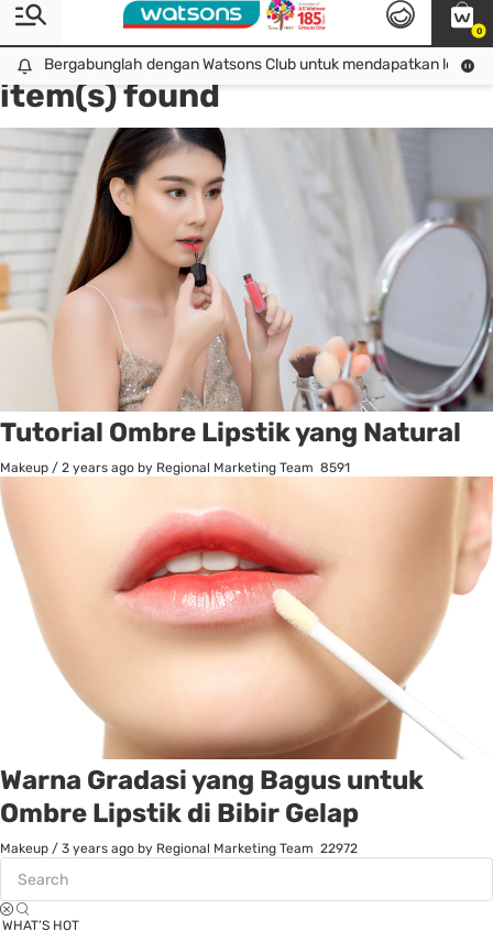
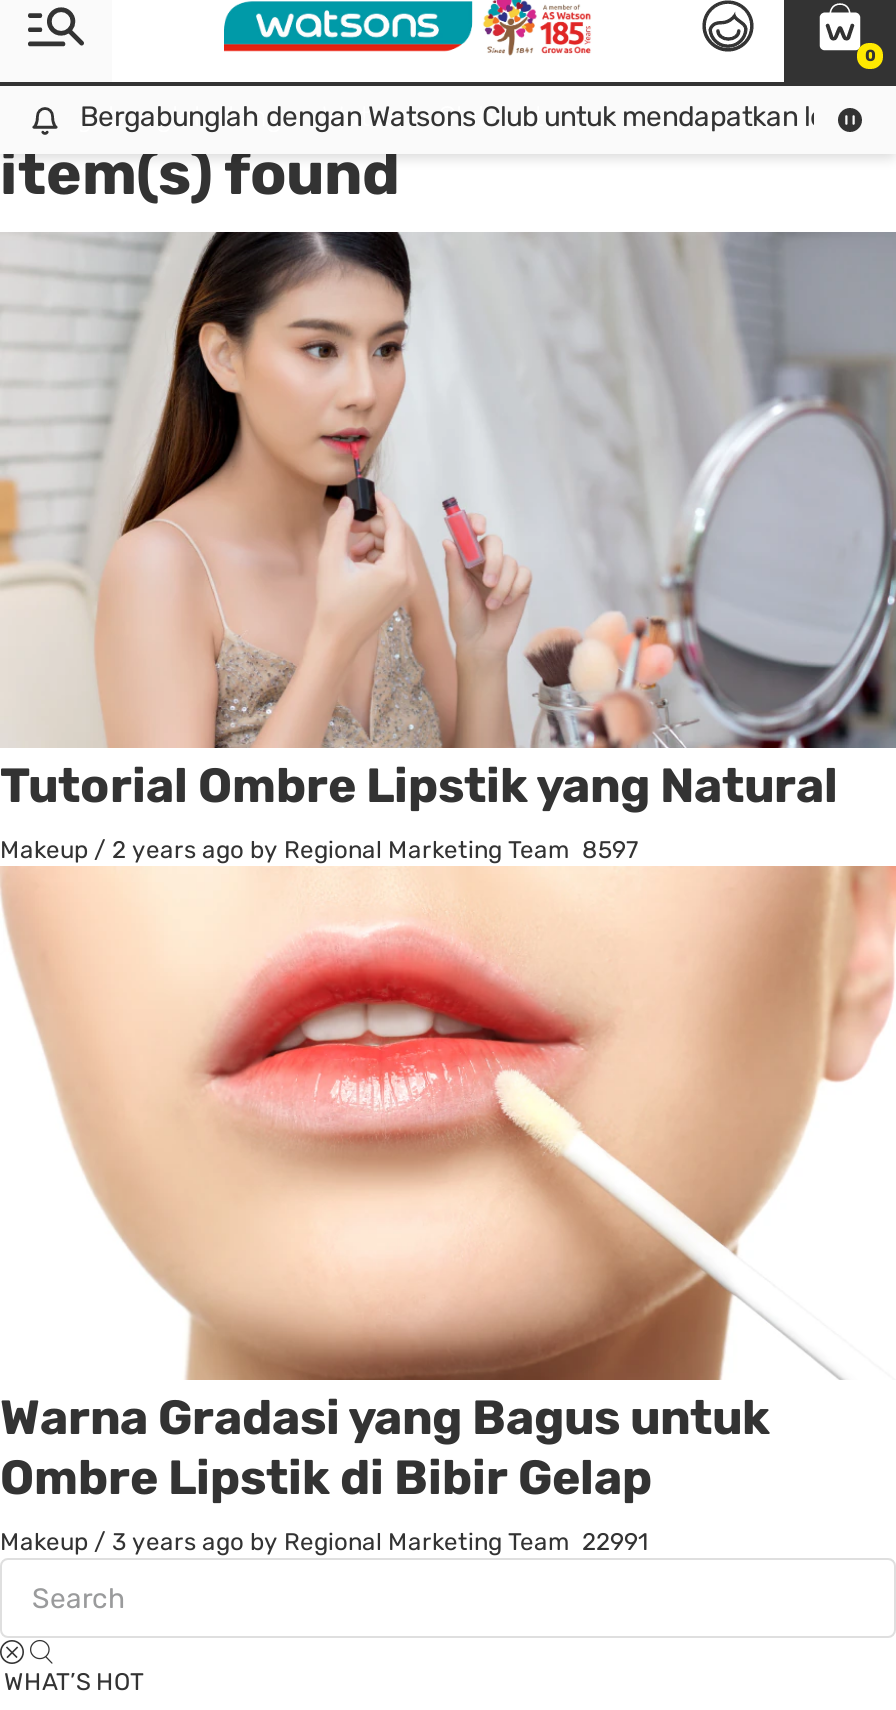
[0,459,350,475] Makeup / 2 years ago by Regional Marketing Team 8591 -> [0,835,638,863] Makeup / 2 years ago by Regional Marketing Team 8597
[0,841,358,856] Makeup / 3 years ago by Regional Marketing Team 22972 -> [0,1528,648,1556] Makeup / 3 years ago by Regional Marketing Team 22991

